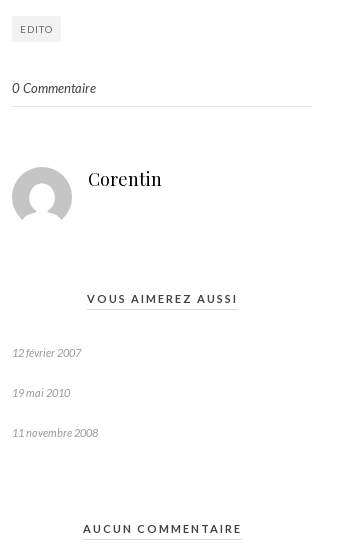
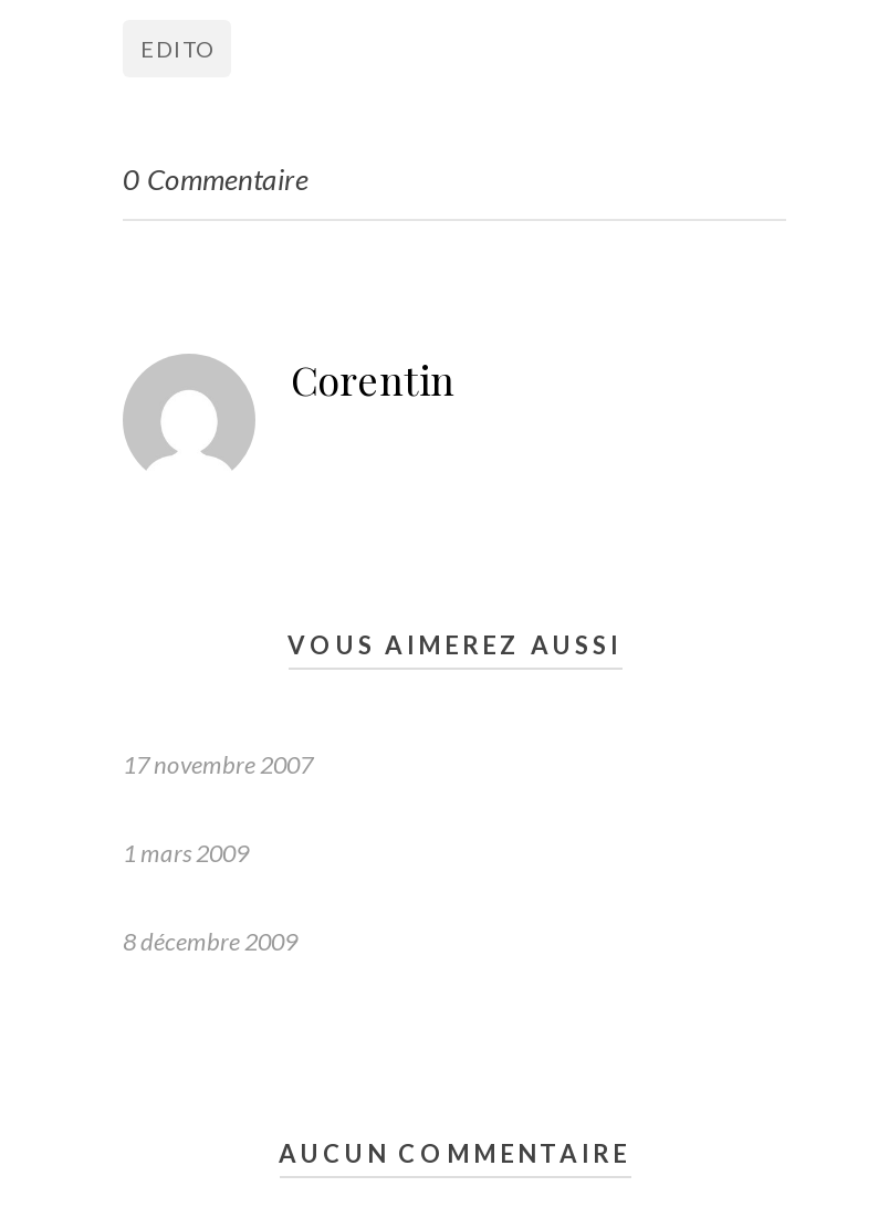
[12,346,81,359] 12 février 2007 -> [123,749,313,778] 17 novembre 2007
[12,386,70,399] 19 mai 2010 -> [123,838,249,867] 1 mars 2009
[12,426,98,439] 11 novembre 2008 -> [123,926,297,955] 8 décembre 2009

